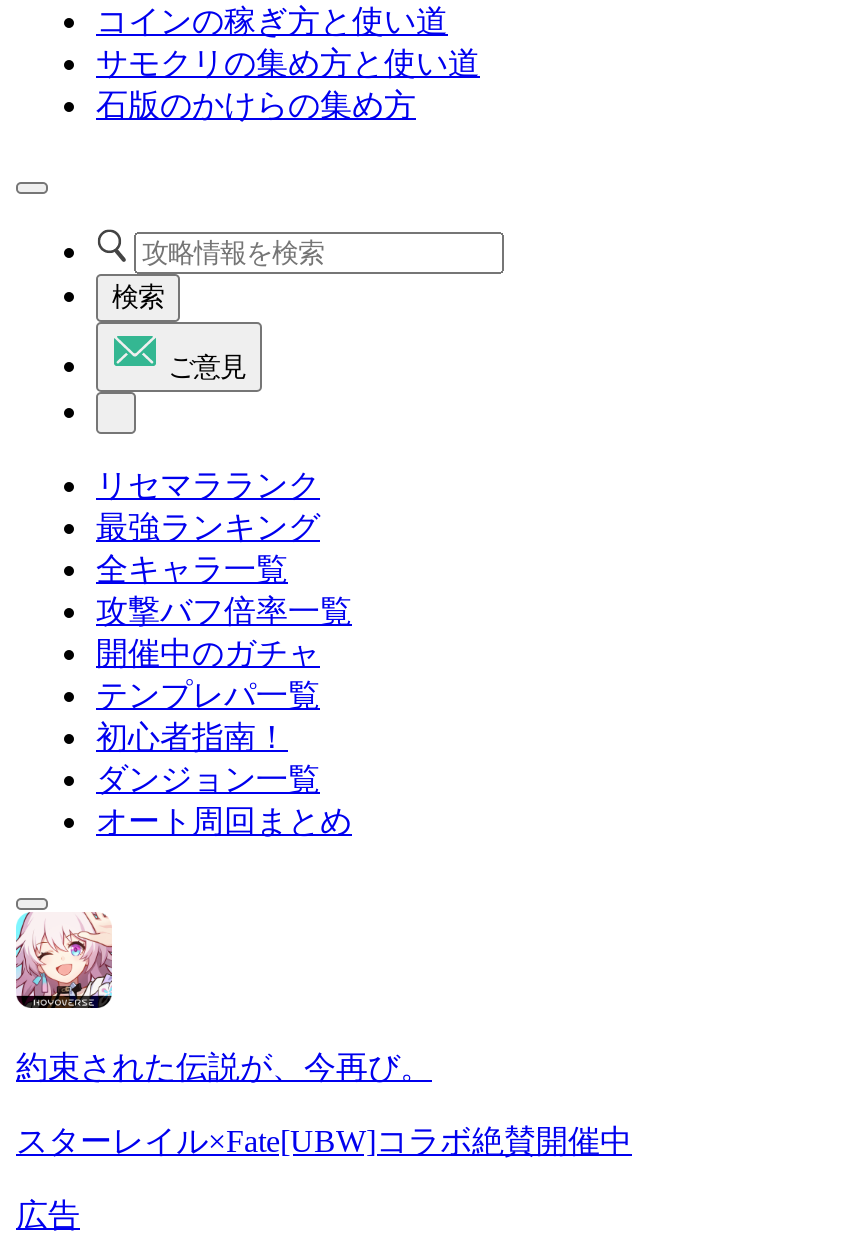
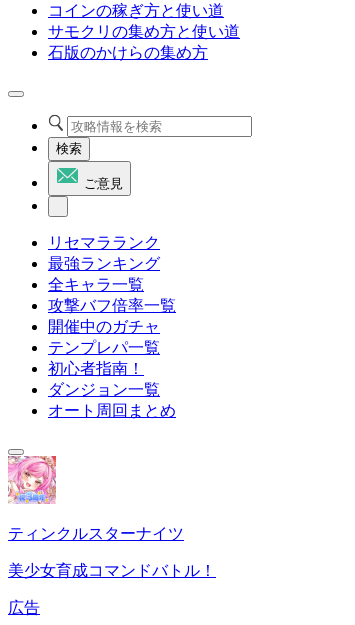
[14,910,432,1084] [image] | 約束された伝説が、今再び。 -> [7,455,184,542] [image] | ティンクルスターナイツ
[16,1124,632,1158] スターレイル×Fate[UBW]コラボ絶賛開催中 -> [8,562,216,579] 美少女育成コマンドバトル！

